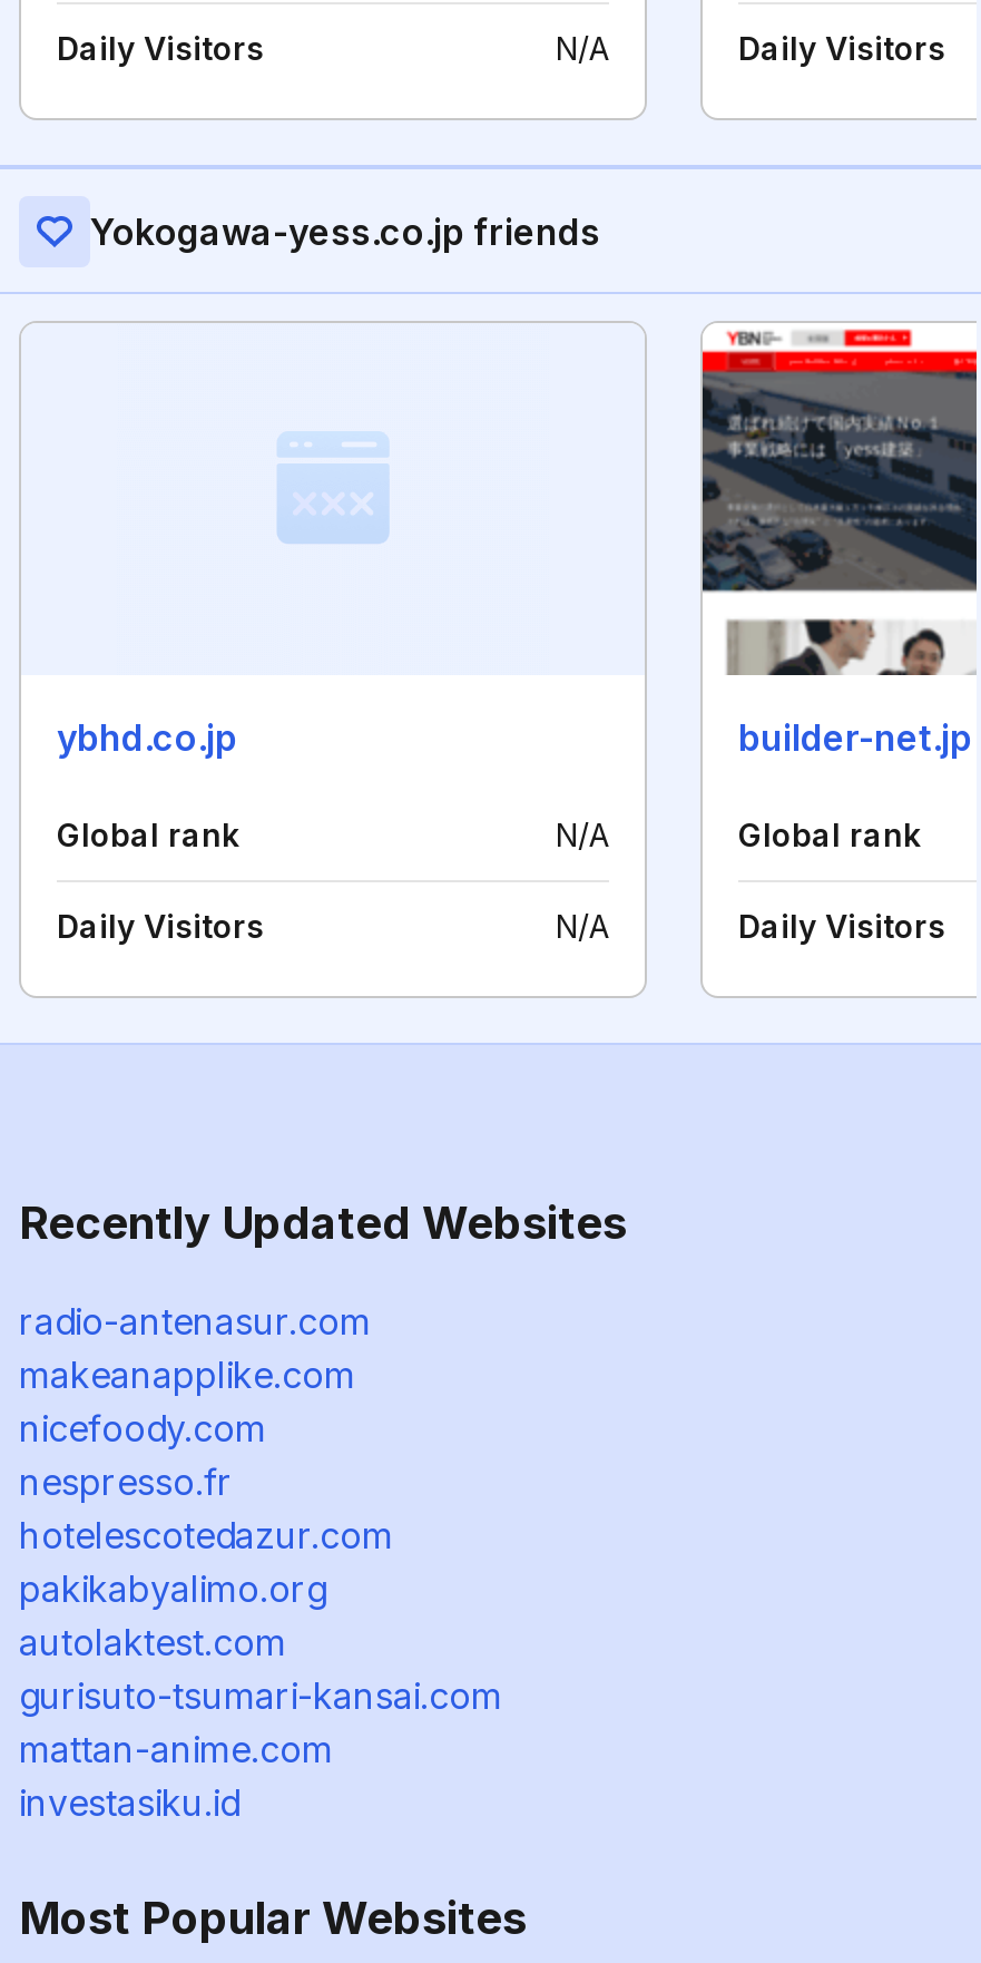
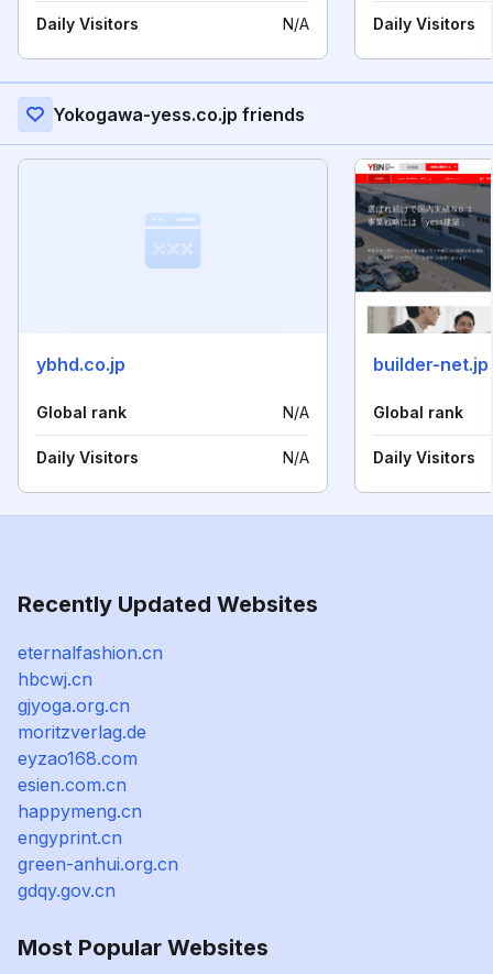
[19,1299,502,1825] radio-antenasur.com | makeanapplike.com | nicefoody.com | nespresso.fr | hotelescotedazur.com | pakikabyalimo.org | autolaktest.com | gurisuto-tsumari-kansai.com | mattan-anime.com | investasiku.id -> [18,642,178,901] eternalfashion.cn | hbcwj.cn | gjyoga.org.cn | moritzverlag.de | eyzao168.com | esien.com.cn | happymeng.cn | engyprint.cn | green-anhui.org.cn | gdqy.gov.cn

